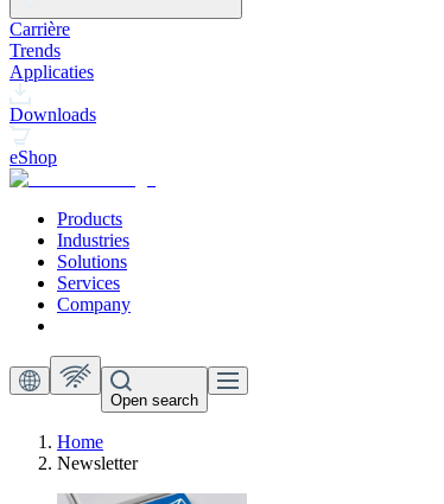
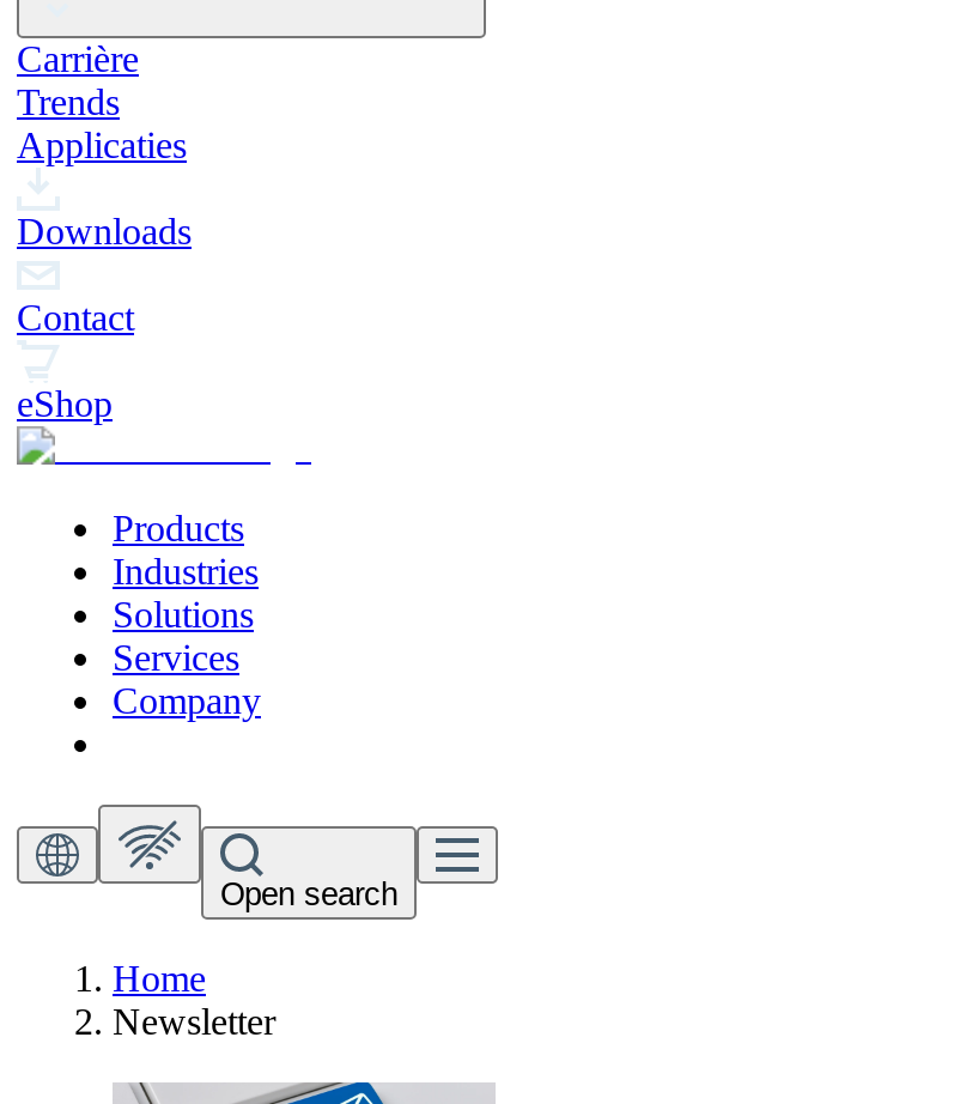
none -> [17,296,134,337] Contact

